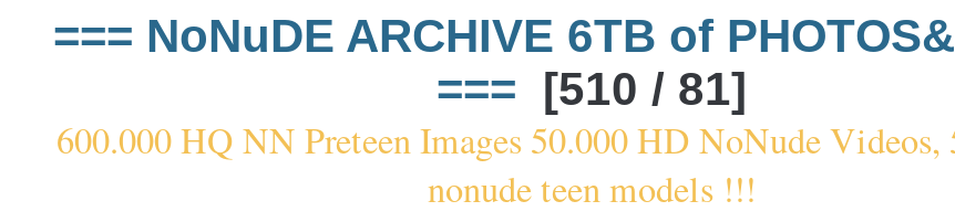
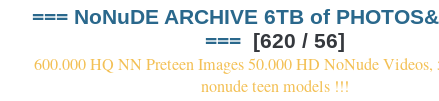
[437,63,747,114] === [510 / 81] -> [205,29,345,52] === [620 / 56]

